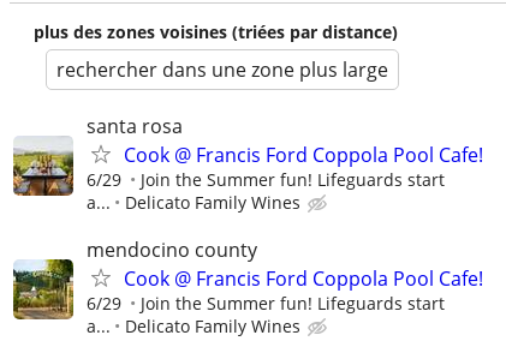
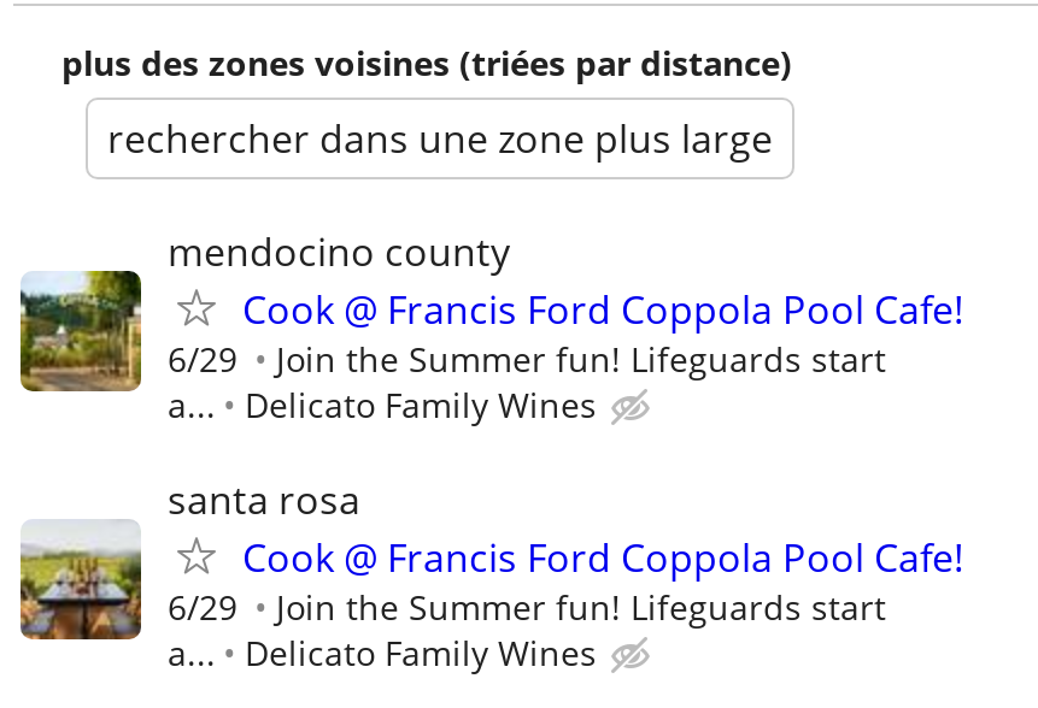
moved [12,113,183,197] -> [18,473,360,641]: [image] | santa rosa
moved [12,237,257,319] -> [18,224,510,393]: [image] | mendocino county

